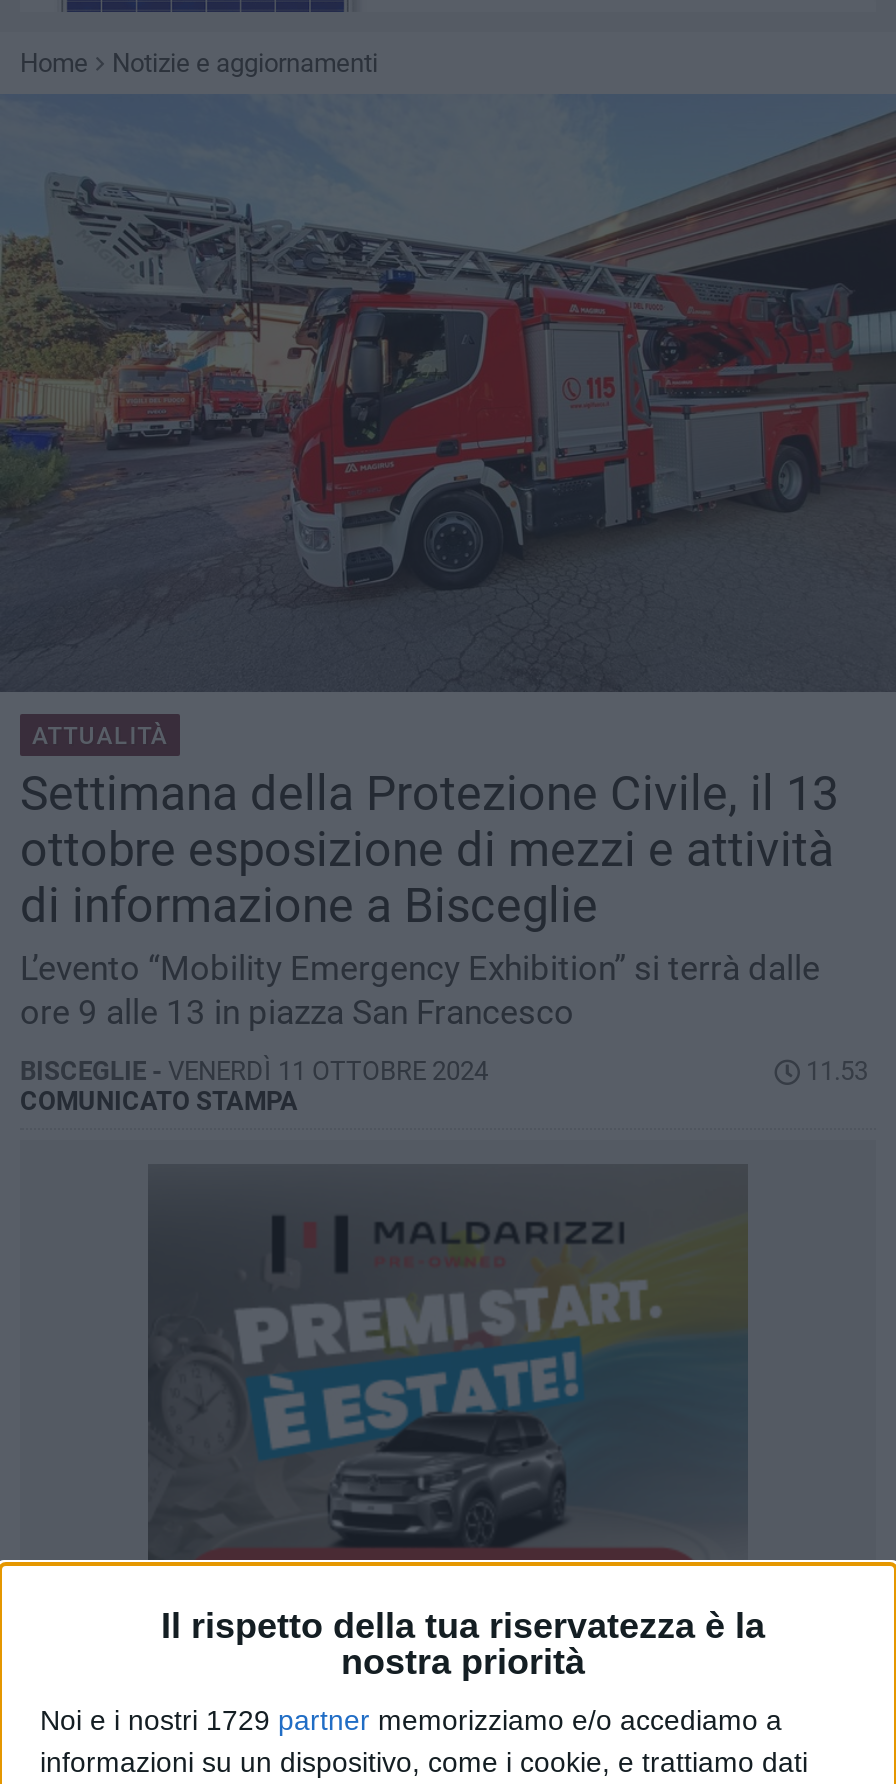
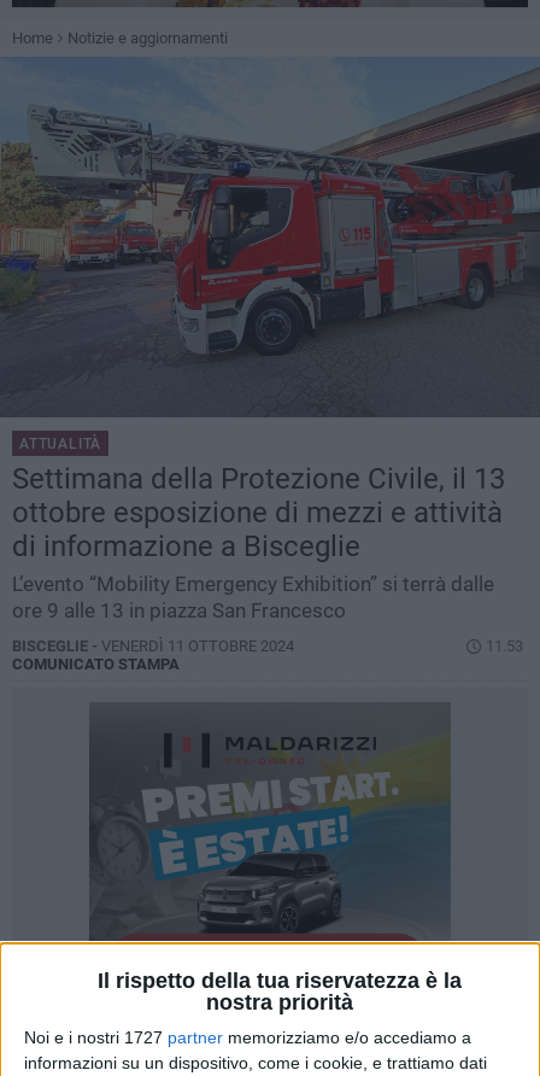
[40,1705,782,1737] Noi e i nostri 1729 partner memorizziamo e/o accediamo a -> [24,1028,471,1047] Noi e i nostri 1727 partner memorizziamo e/o accediamo a

